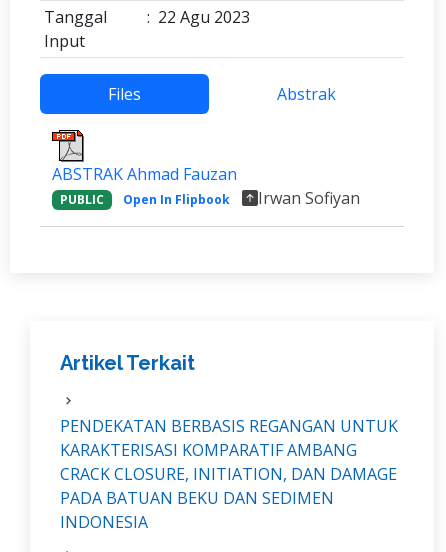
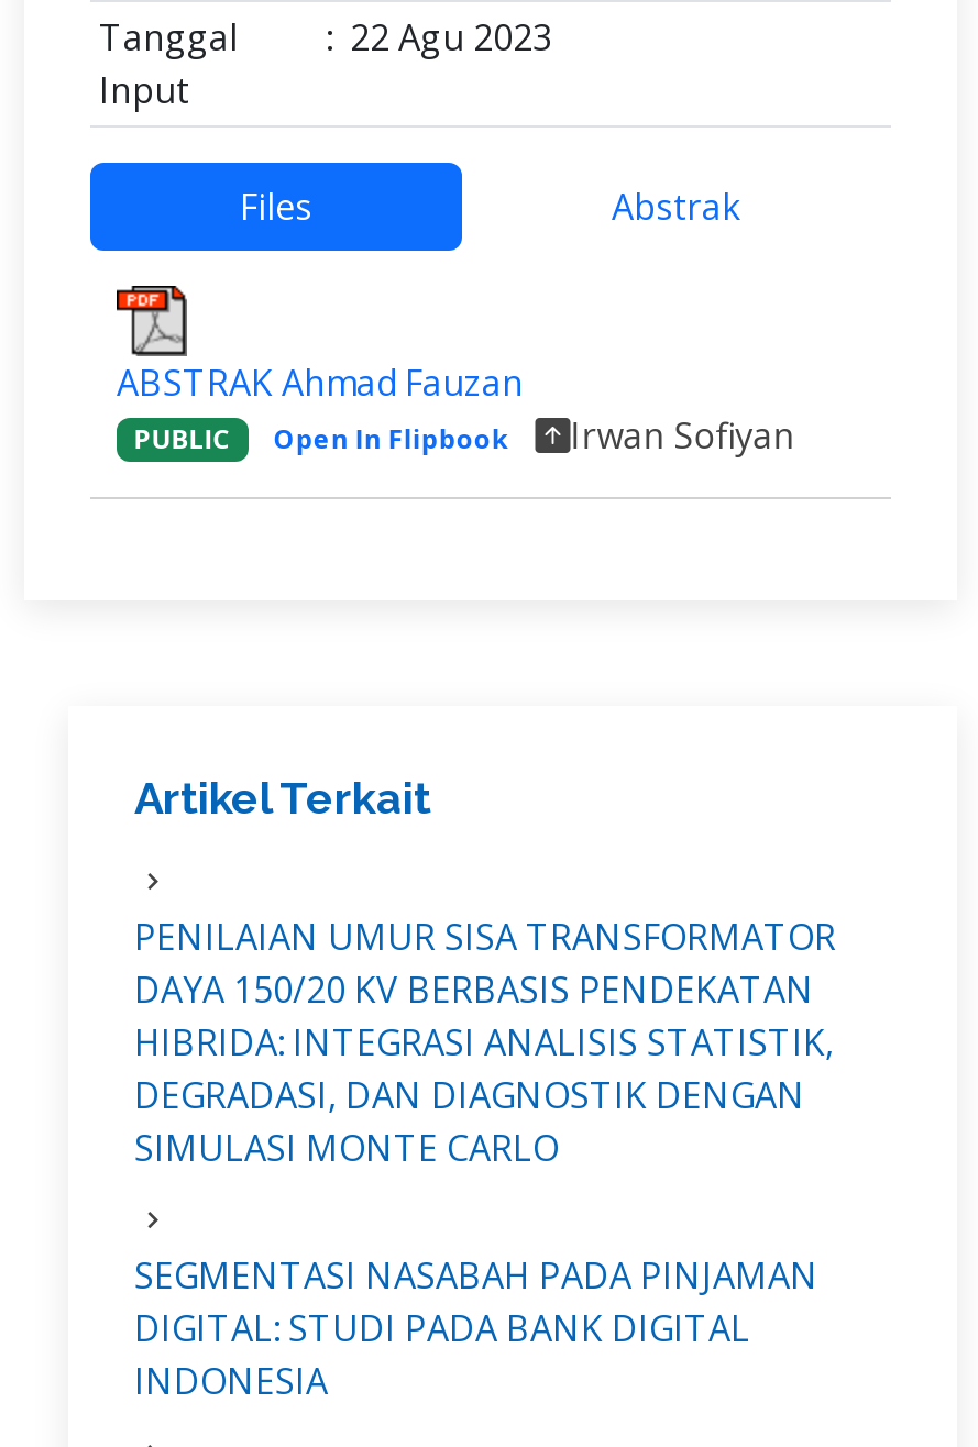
[60,415,398,509] PENDEKATAN BERBASIS REGANGAN UNTUK | KARAKTERISASI KOMPARATIF AMBANG | CRACK CLOSURE, INITIATION, DAN DAMAGE | PADA BATUAN BEKU DAN SEDIMEN -> [134,913,836,1353] PENILAIAN UMUR SISA TRANSFORMATOR | DAYA 150/20 KV BERBASIS PENDEKATAN | HIBRIDA: INTEGRASI ANALISIS STATISTIK, | DEGRADASI, DAN DIAGNOSTIK DENGAN | SIMULASI MONTE CARLO | SEGMENTASI NASABAH PADA PINJAMAN | DIGITAL: STUDI PADA BANK DIGITAL

